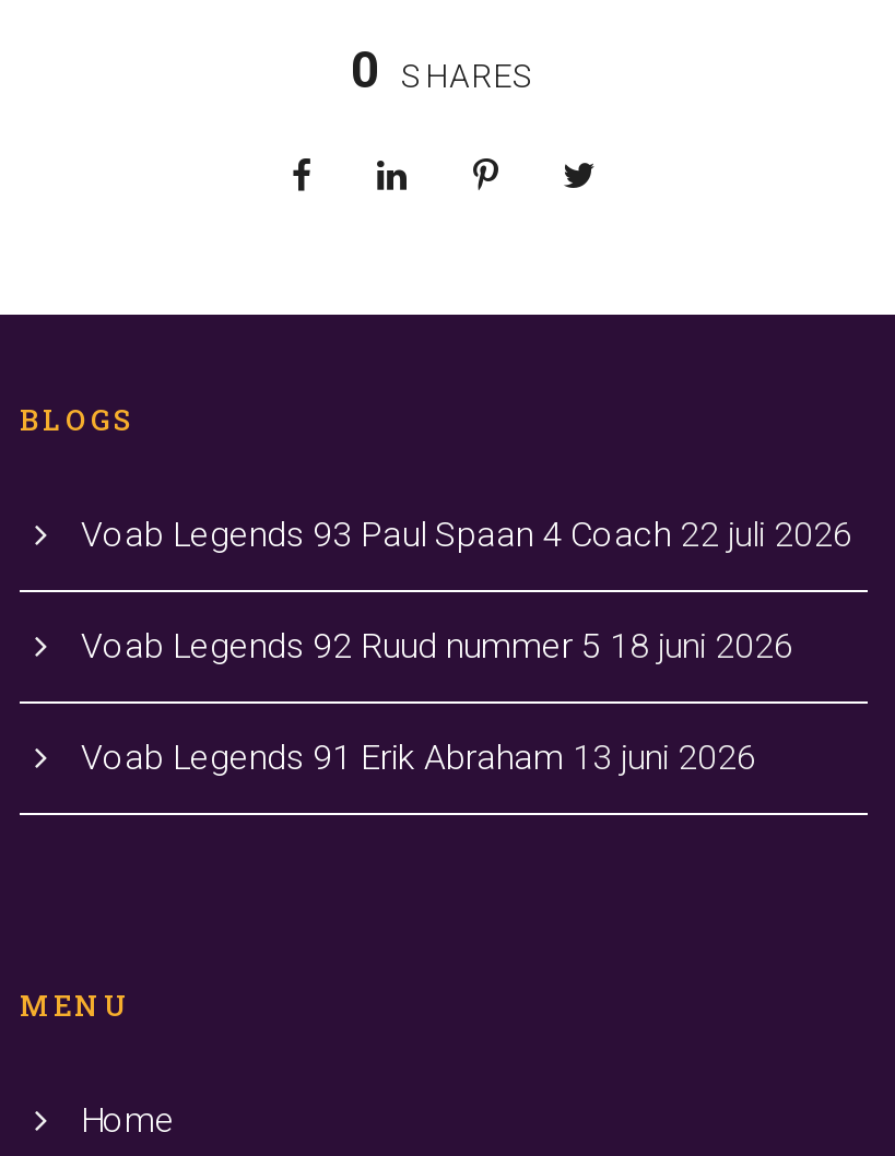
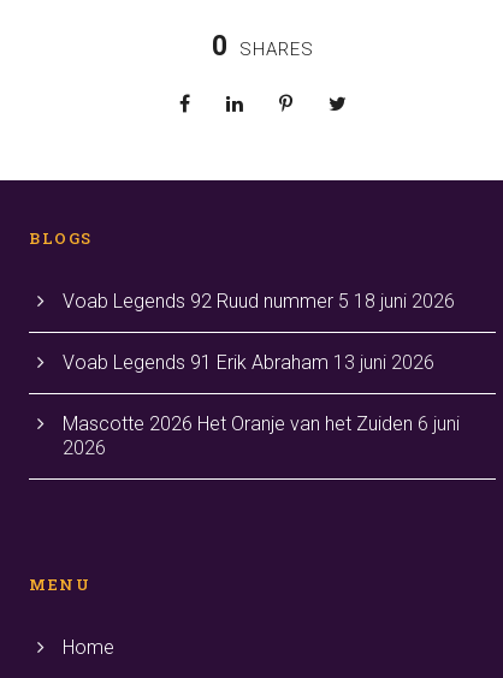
[81,513,852,554] Voab Legends 93 Paul Spaan 4 Coach 22 juli 2026 -> none
moved [81,624,793,777] -> [63,289,455,373]: Voab Legends 92 Ruud nummer 5 18 juni 2026 | Voab Legends 91 Erik Abraham 13 juni 2026
none -> [63,412,460,459] Mascotte 2026 Het Oranje van het Zuiden 6 juni | 2026

